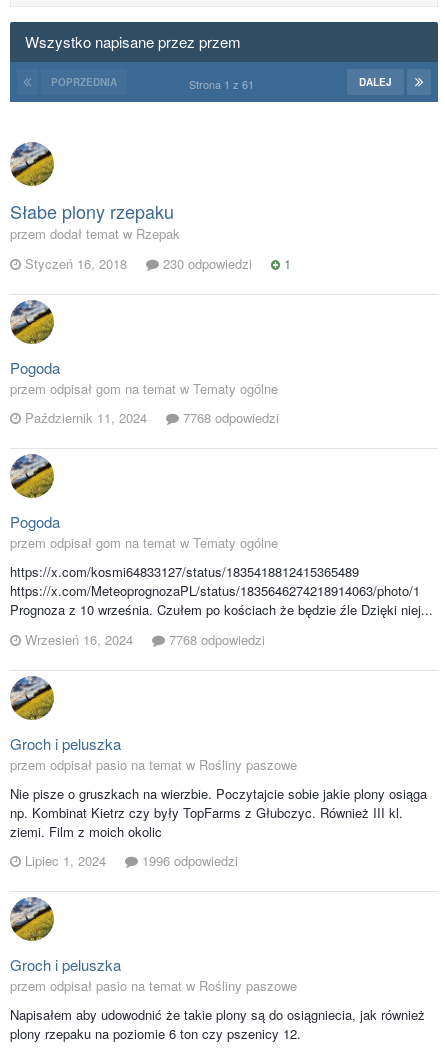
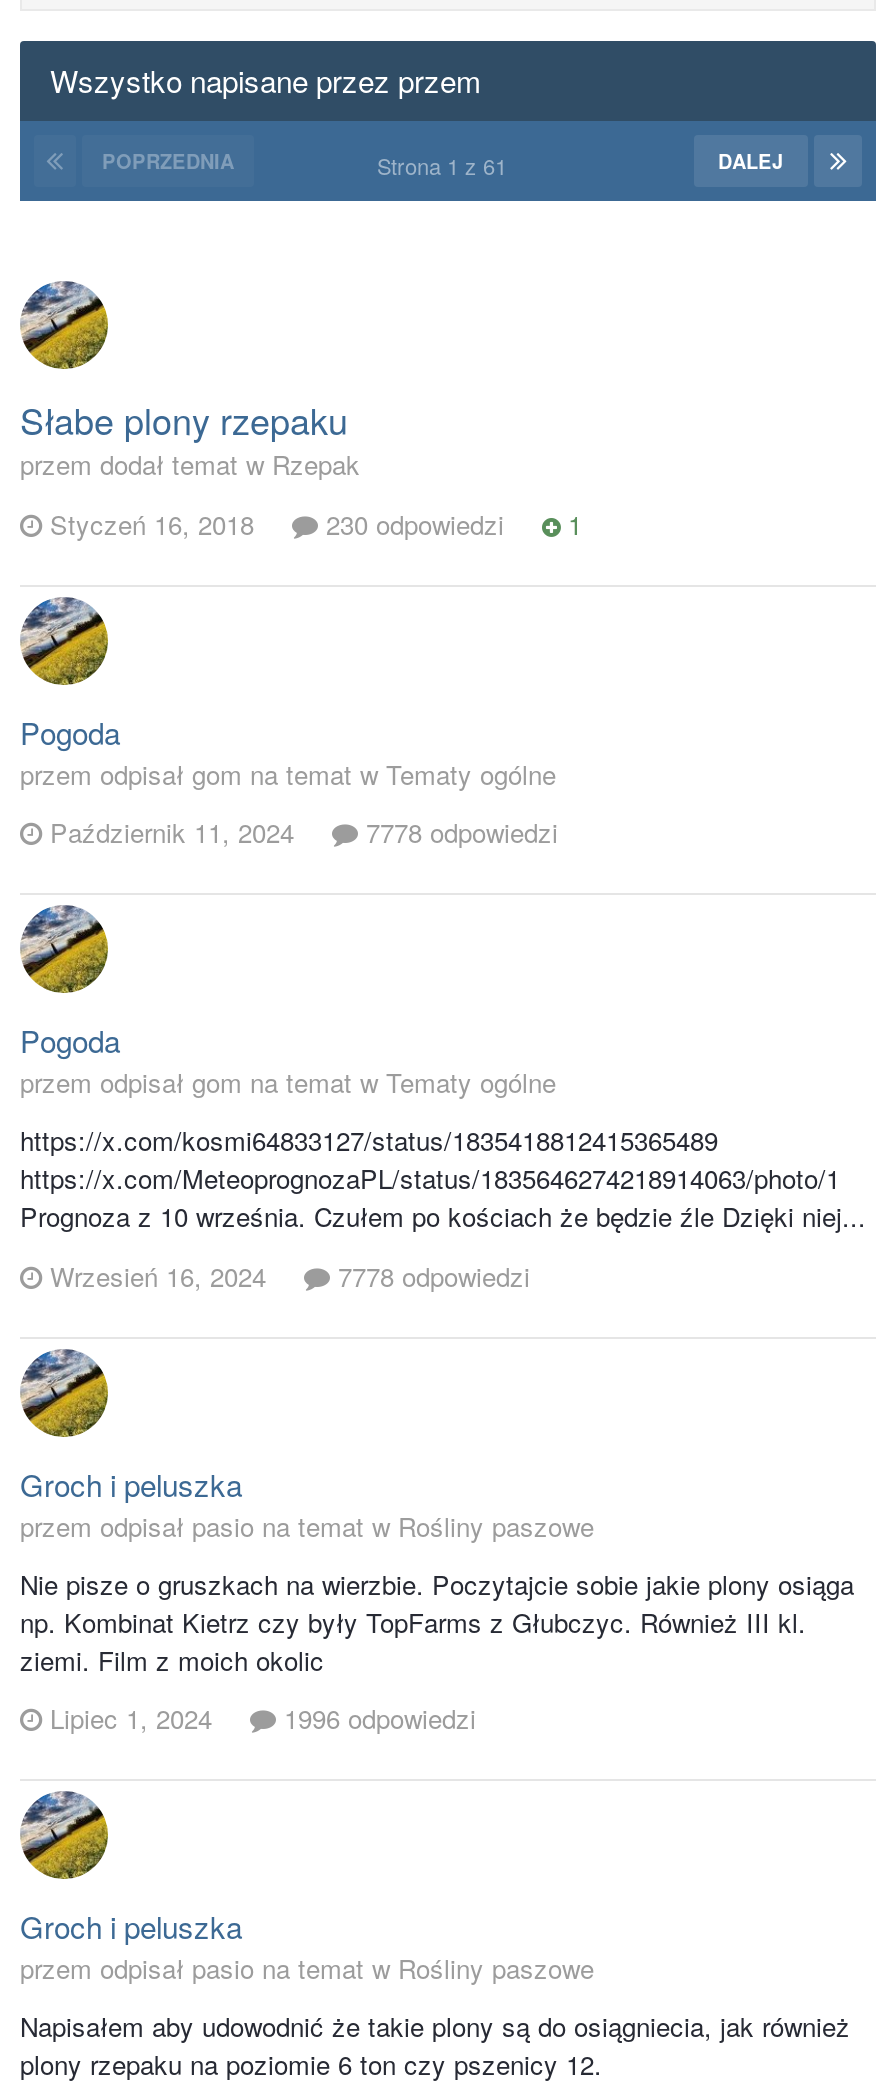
[25,408,279,427] Październik 11, 2024 7768 odpowiedzi -> [50,813,558,851] Październik 11, 2024 7778 odpowiedzi
[25,630,265,649] Wrzesień 16, 2024 7768 odpowiedzi -> [50,1257,530,1295] Wrzesień 16, 2024 7778 odpowiedzi

